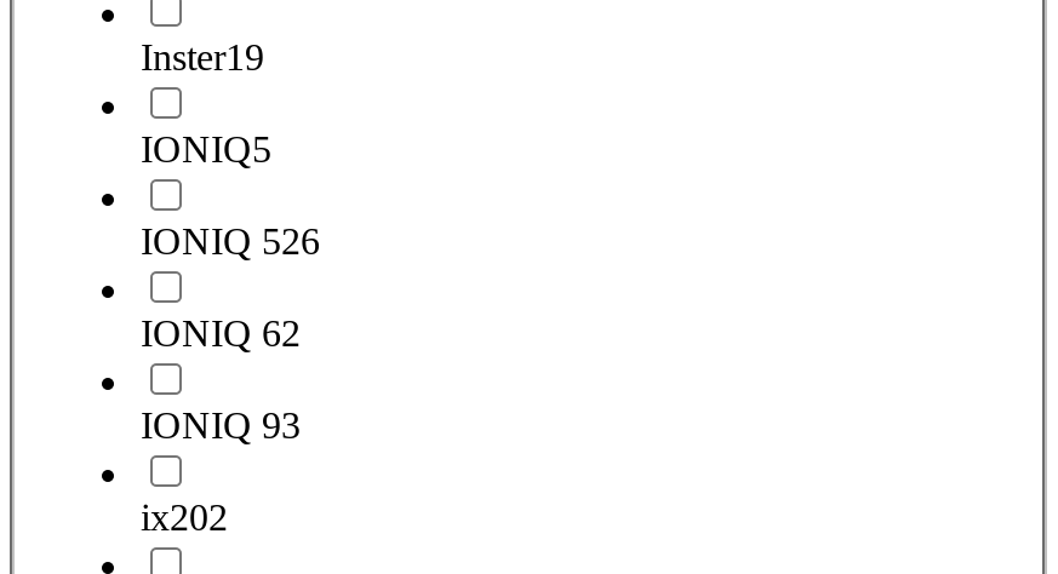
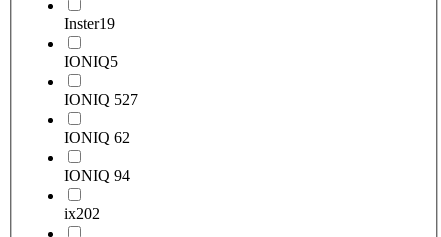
[141,219,320,261] IONIQ 526 -> [64,91,138,108] IONIQ 527
[141,403,301,445] IONIQ 93 -> [64,167,130,184] IONIQ 94

